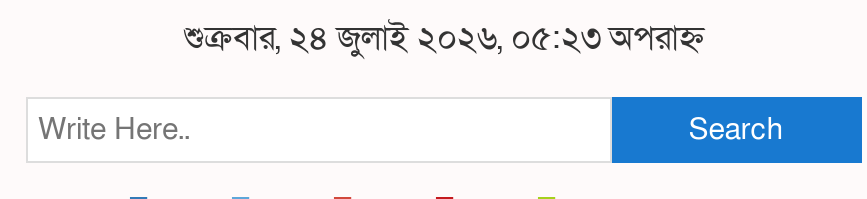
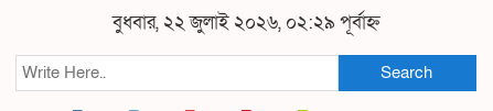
[183,15,705,61] শুক্রবার, ২৪ জুলাই ২০২৬, ০৫:২৩ অপরাহ্ন -> [112,10,380,35] বুধবার, ২২ জুলাই ২০২৬, ০২:২৯ পূর্বাহ্ন

